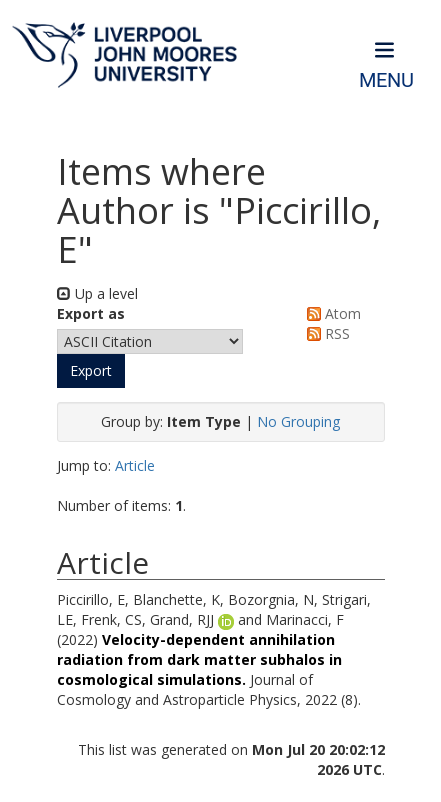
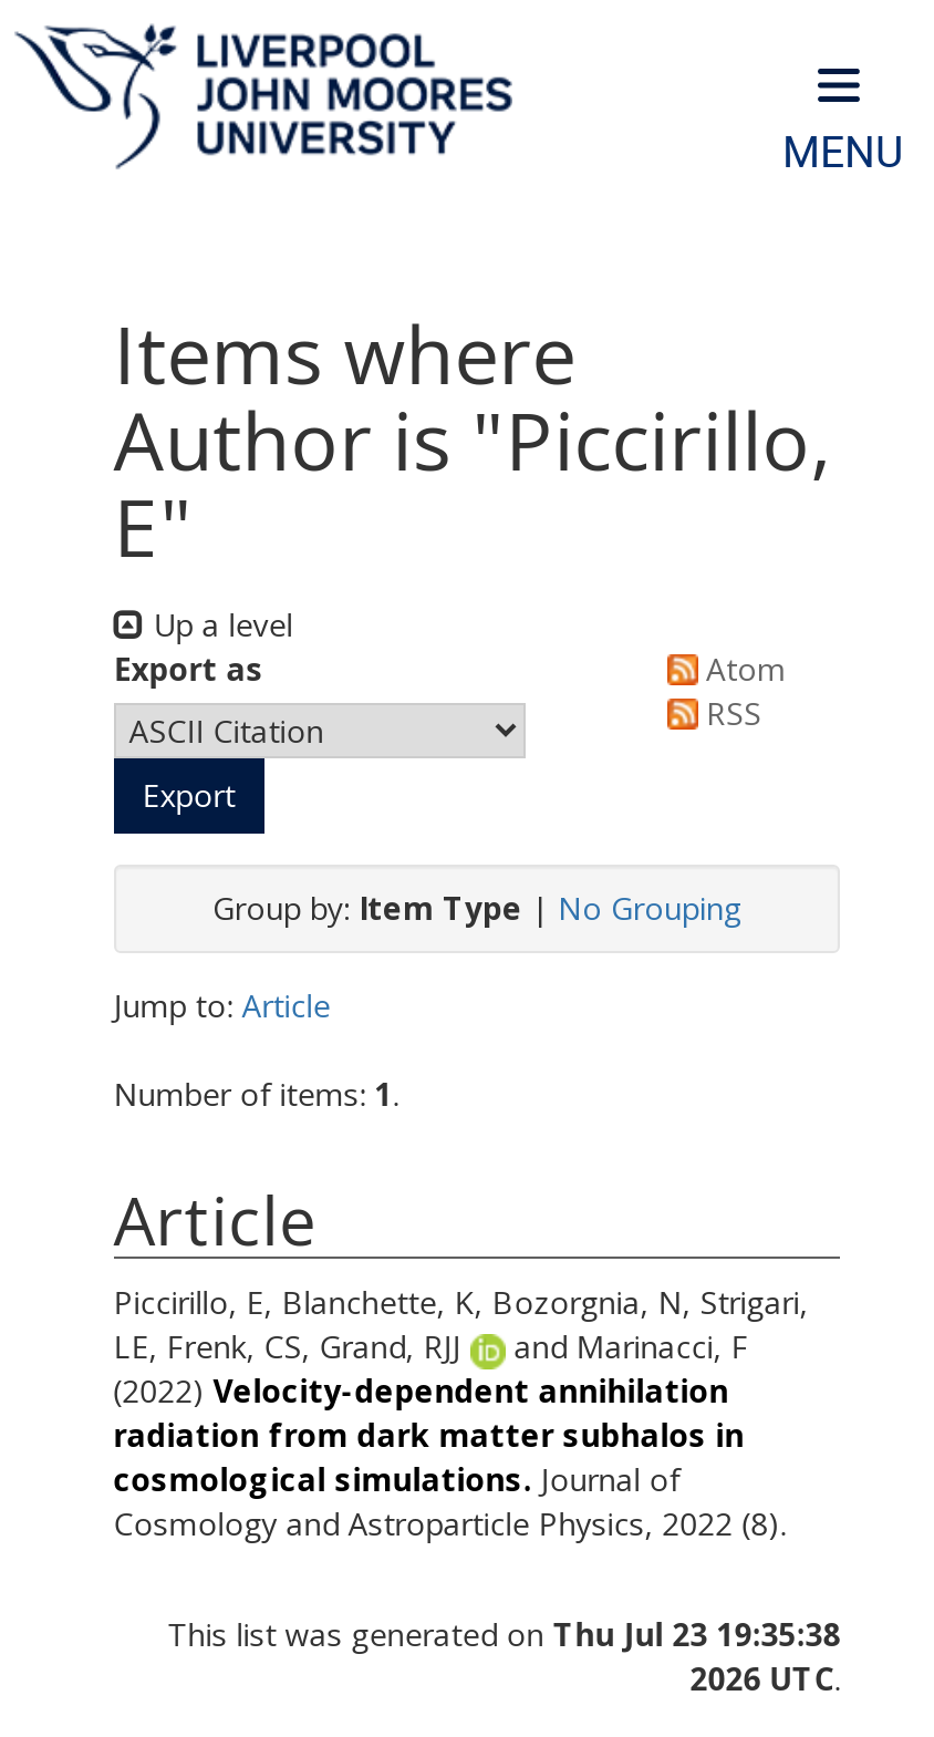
[78,740,385,759] This list was generated on Mon Jul 20 20:02:12 -> [168,1612,840,1654] This list was generated on Thu Jul 23 19:35:38

